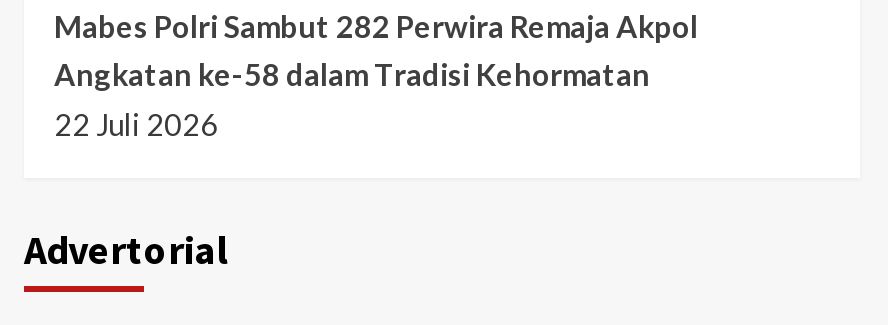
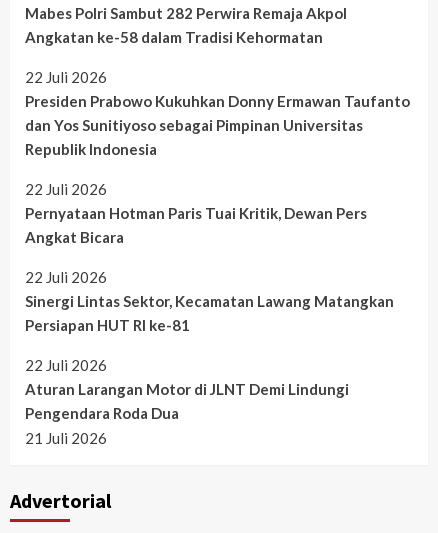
none -> [25,92,410,447] Presiden Prabowo Kukuhkan Donny Ermawan Taufanto | dan Yos Sunitiyoso sebagai Pimpinan Universitas | Republik Indonesia | 22 Juli 2026 | Pernyataan Hotman Paris Tuai Kritik, Dewan Pers | Angkat Bicara | 22 Juli 2026 | Sinergi Lintas Sektor, Kecamatan Lawang Matangkan | Persiapan HUT RI ke-81 | 22 Juli 2026 | Aturan Larangan Motor di JLNT Demi Lindungi | Pengendara Roda Dua | 21 Juli 2026

